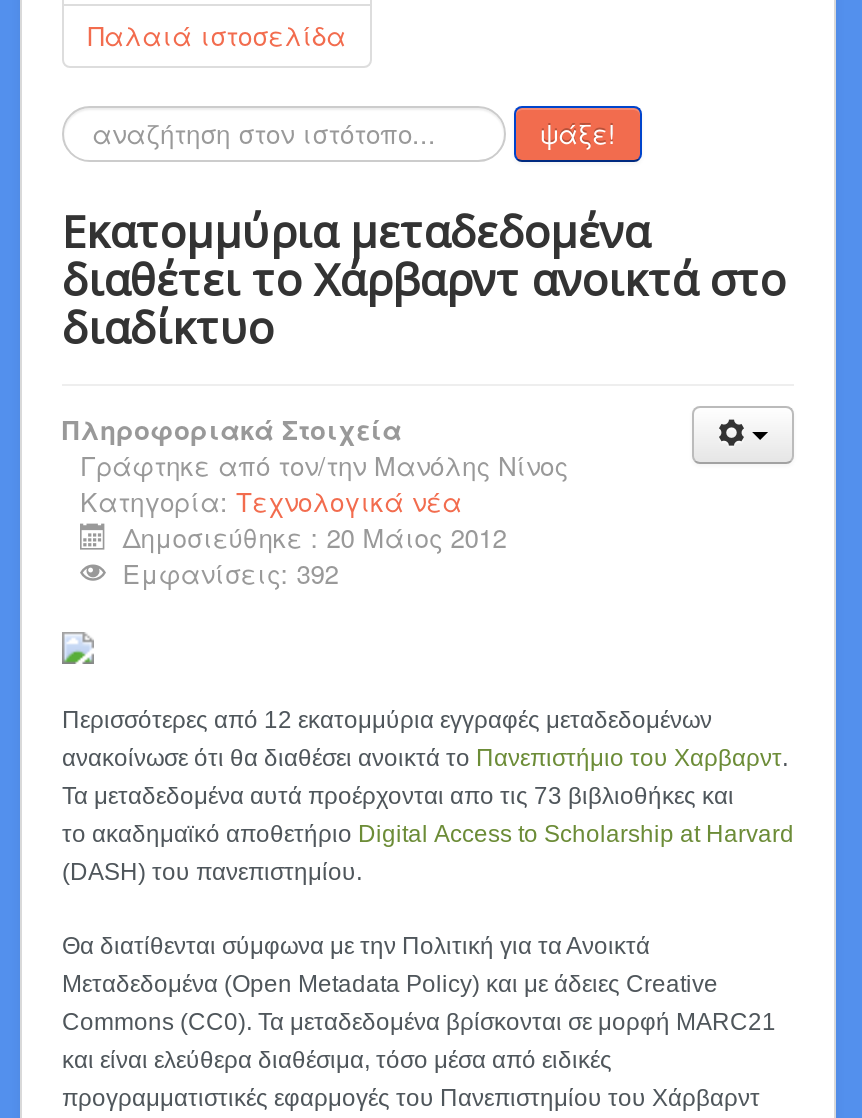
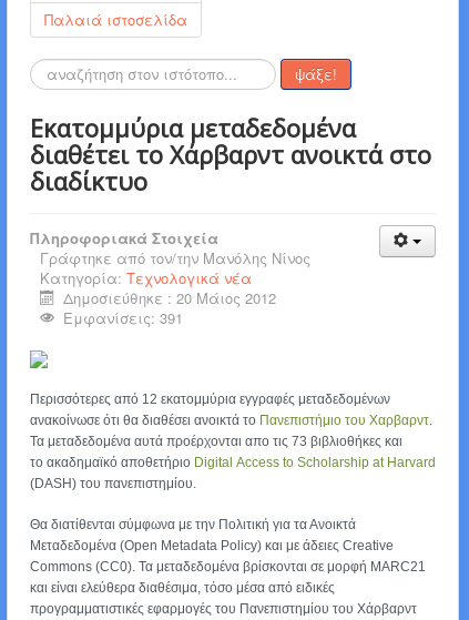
[122,554,338,592] Εμφανίσεις: 392 -> [63,307,183,328] Εμφανίσεις: 391

